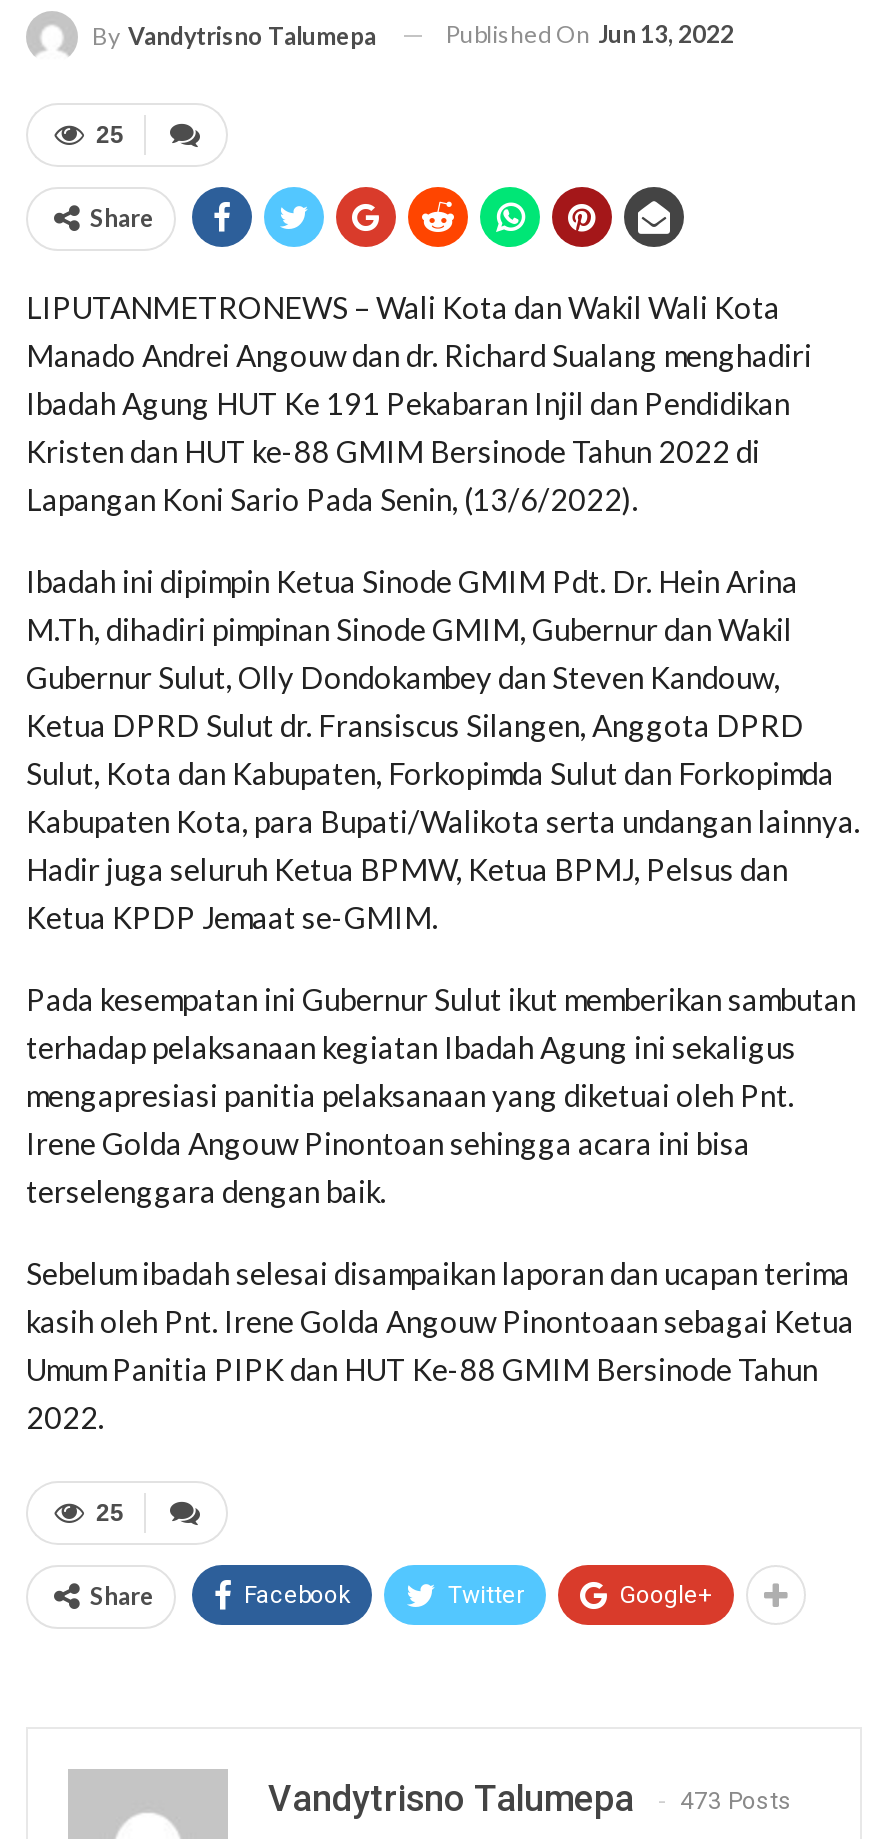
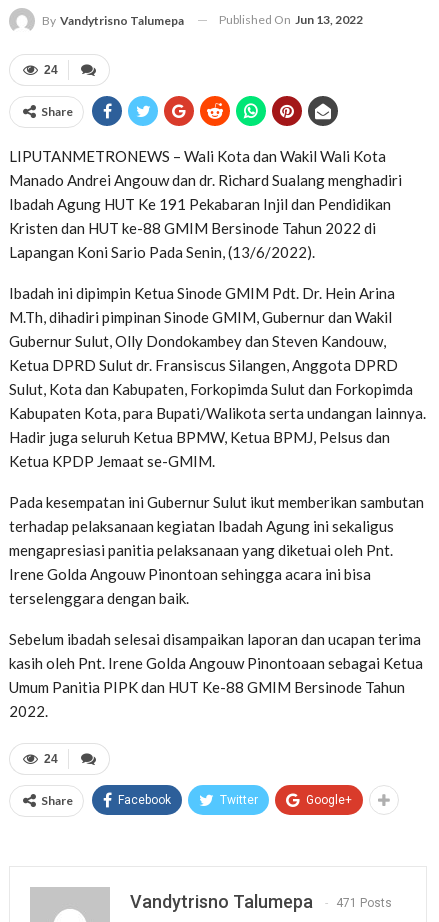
[96,120,124,148] 25 -> [44,63,58,77] 24
[96,1498,124,1526] 25 -> [44,752,58,766] 24
[268,1776,792,1818] Vandytrisno Talumepa 473 Posts -> [130,891,392,912] Vandytrisno Talumepa 471 Posts

